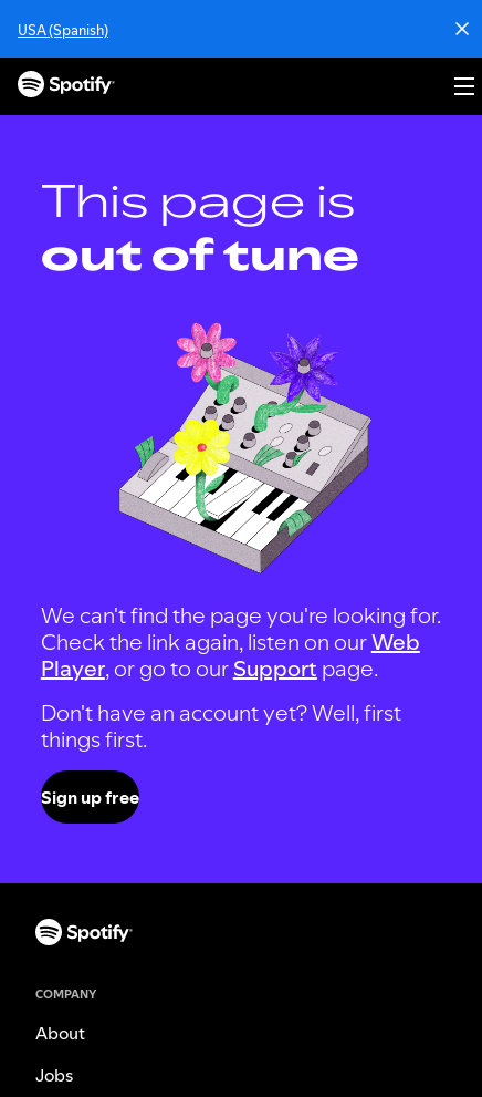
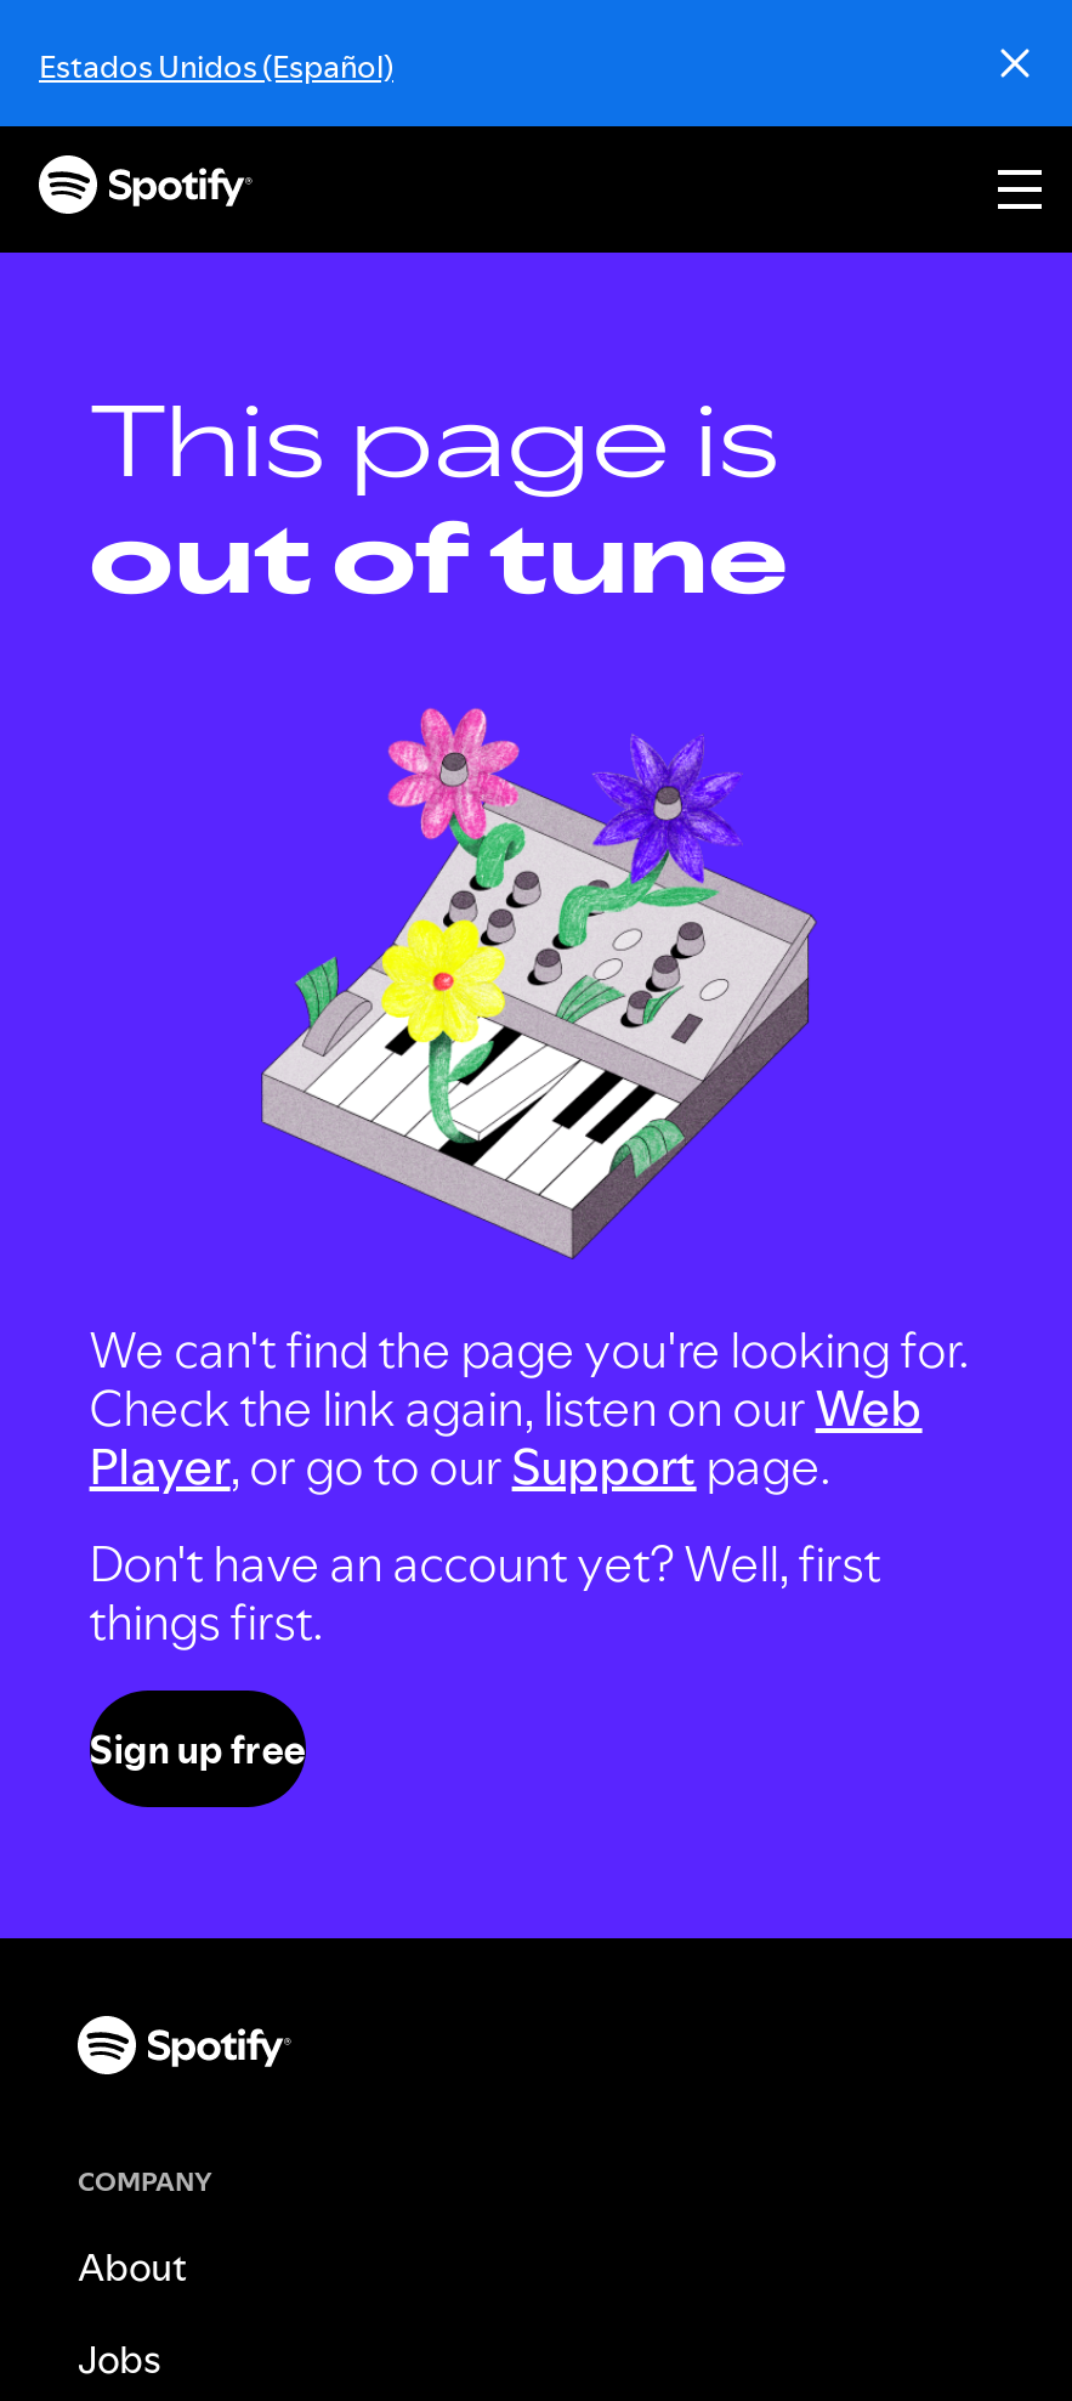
[18,20,108,40] USA (Spanish) -> [39,44,393,87] Estados Unidos (Español)

